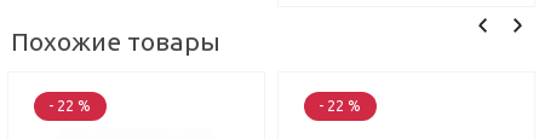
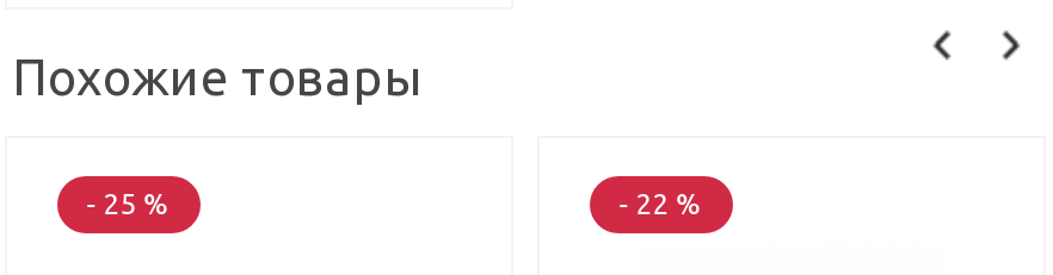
[49,98,91,113] - 22 % -> [86,188,170,219] - 25 %

